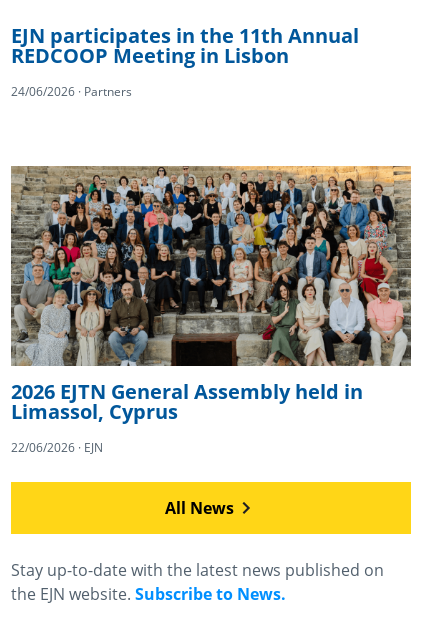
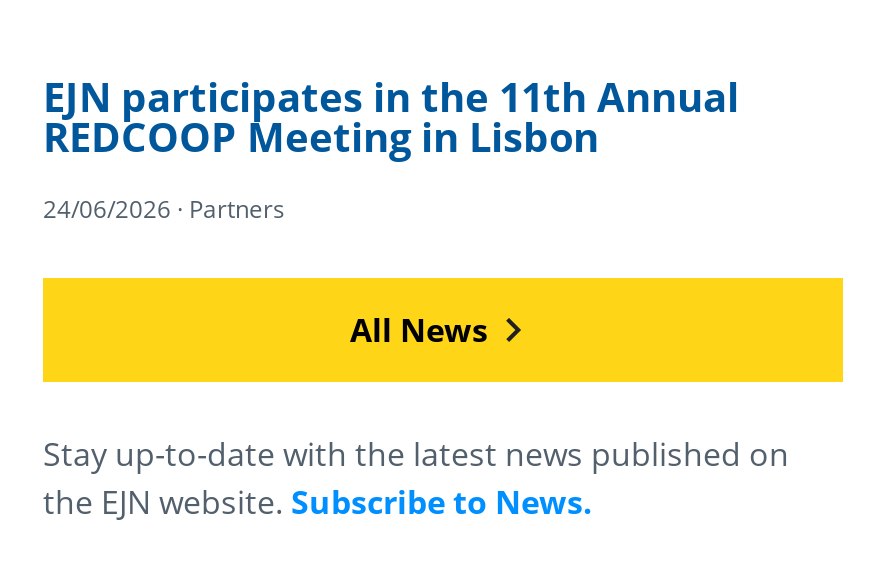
[10,165,412,456] [image] | 2026 EJTN General Assembly held in | Limassol, Cyprus | 22/06/2026 · EJN -> none

